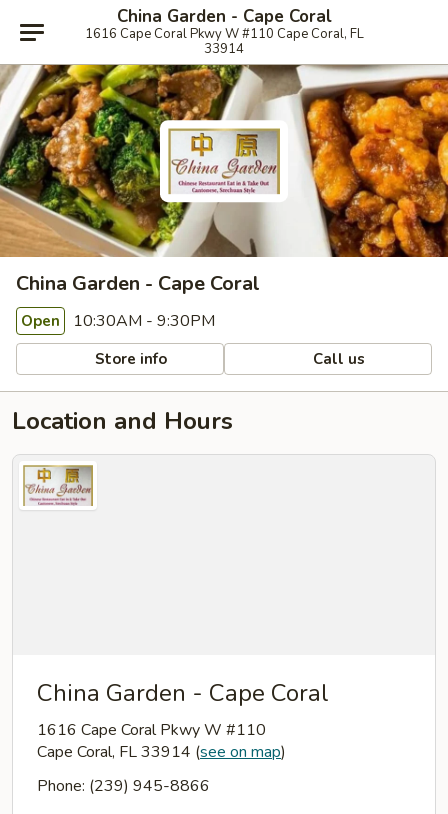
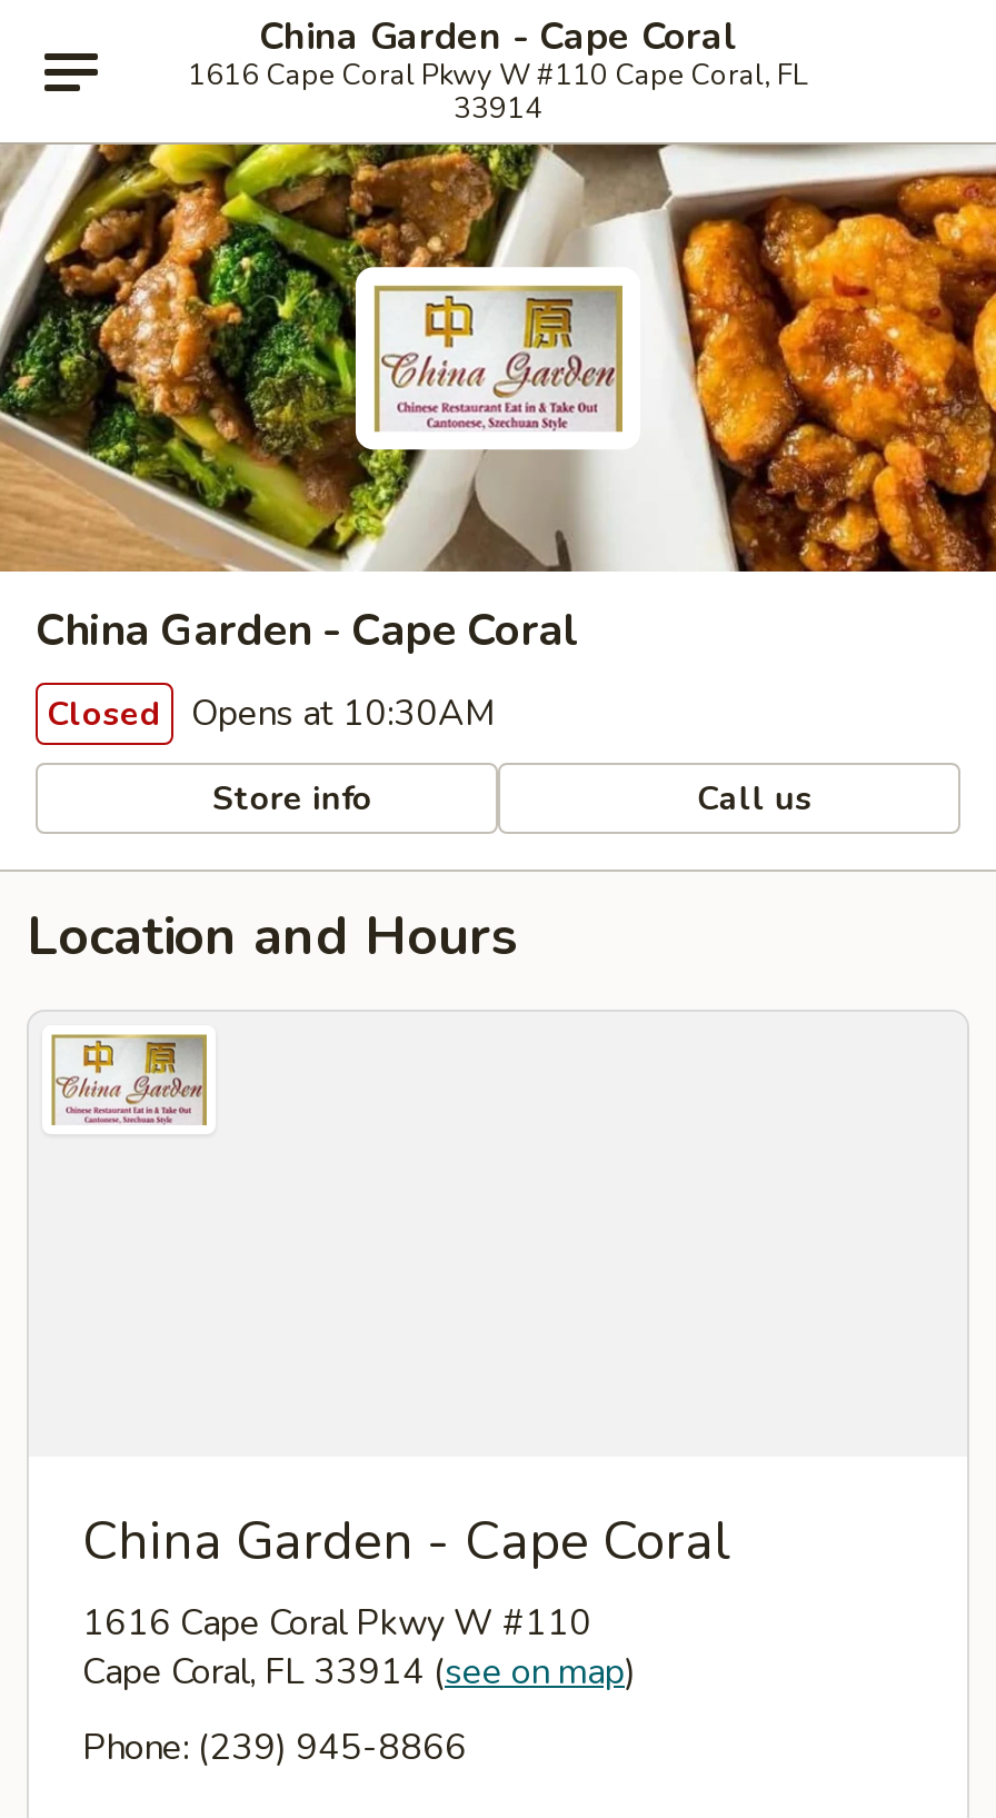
[21,310,215,332] Open 10:30AM - 9:30PM -> [47,689,496,738] Closed Opens at 10:30AM

